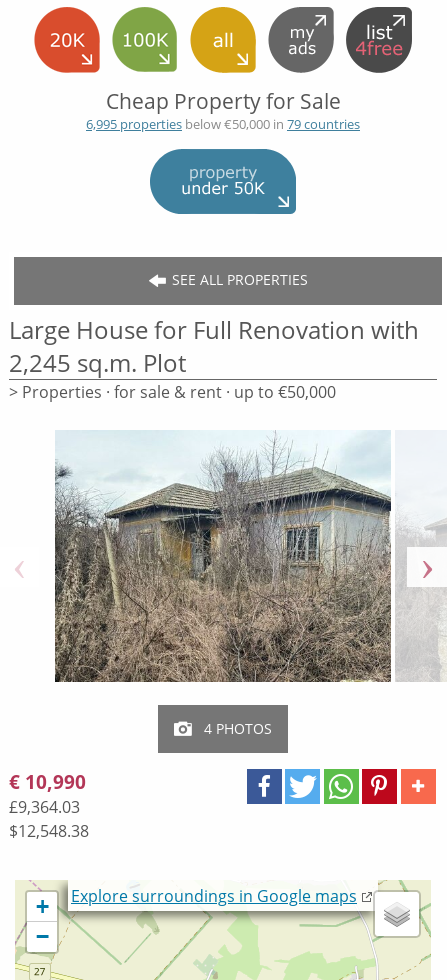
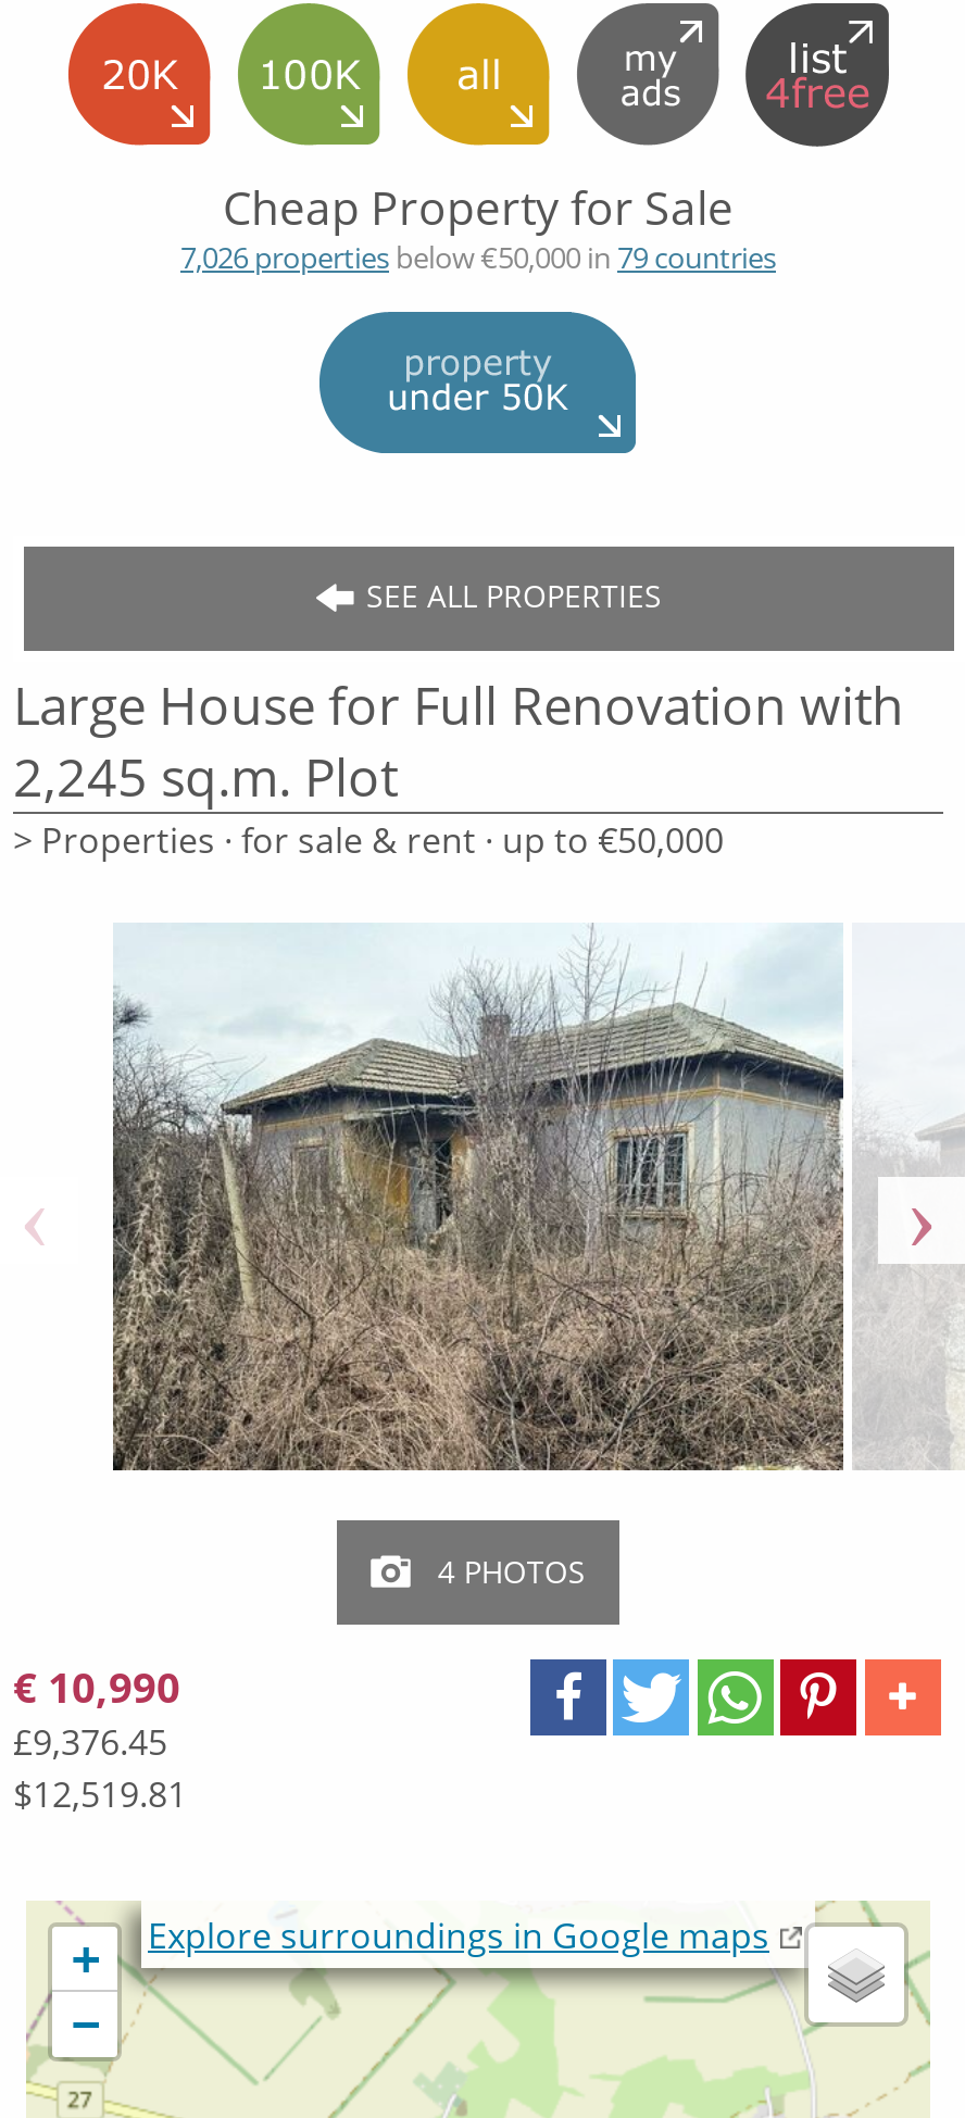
[86,115,360,133] 6,995 properties below €50,000 in 79 countries -> [180,238,776,277] 7,026 properties below €50,000 in 79 countries
[9,796,80,818] £9,364.03 -> [13,1719,167,1767] £9,376.45
[9,820,89,842] $12,548.38 -> [13,1771,187,1819] $12,519.81

